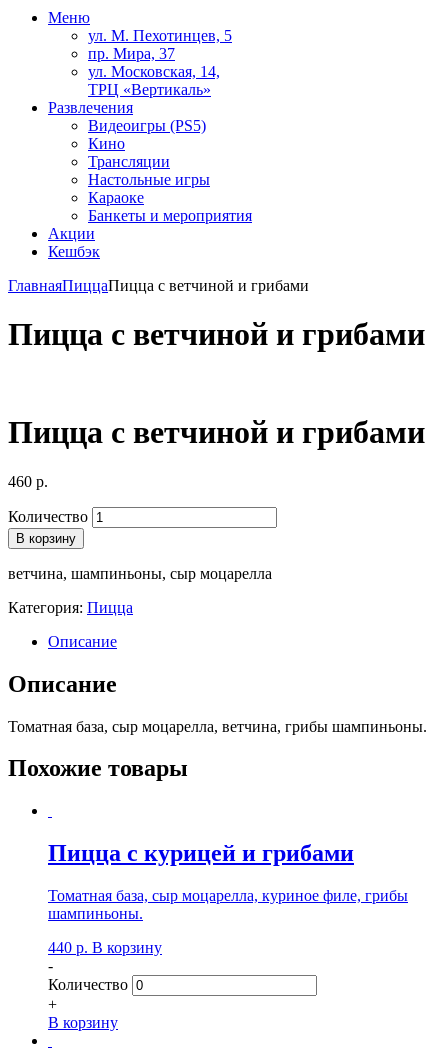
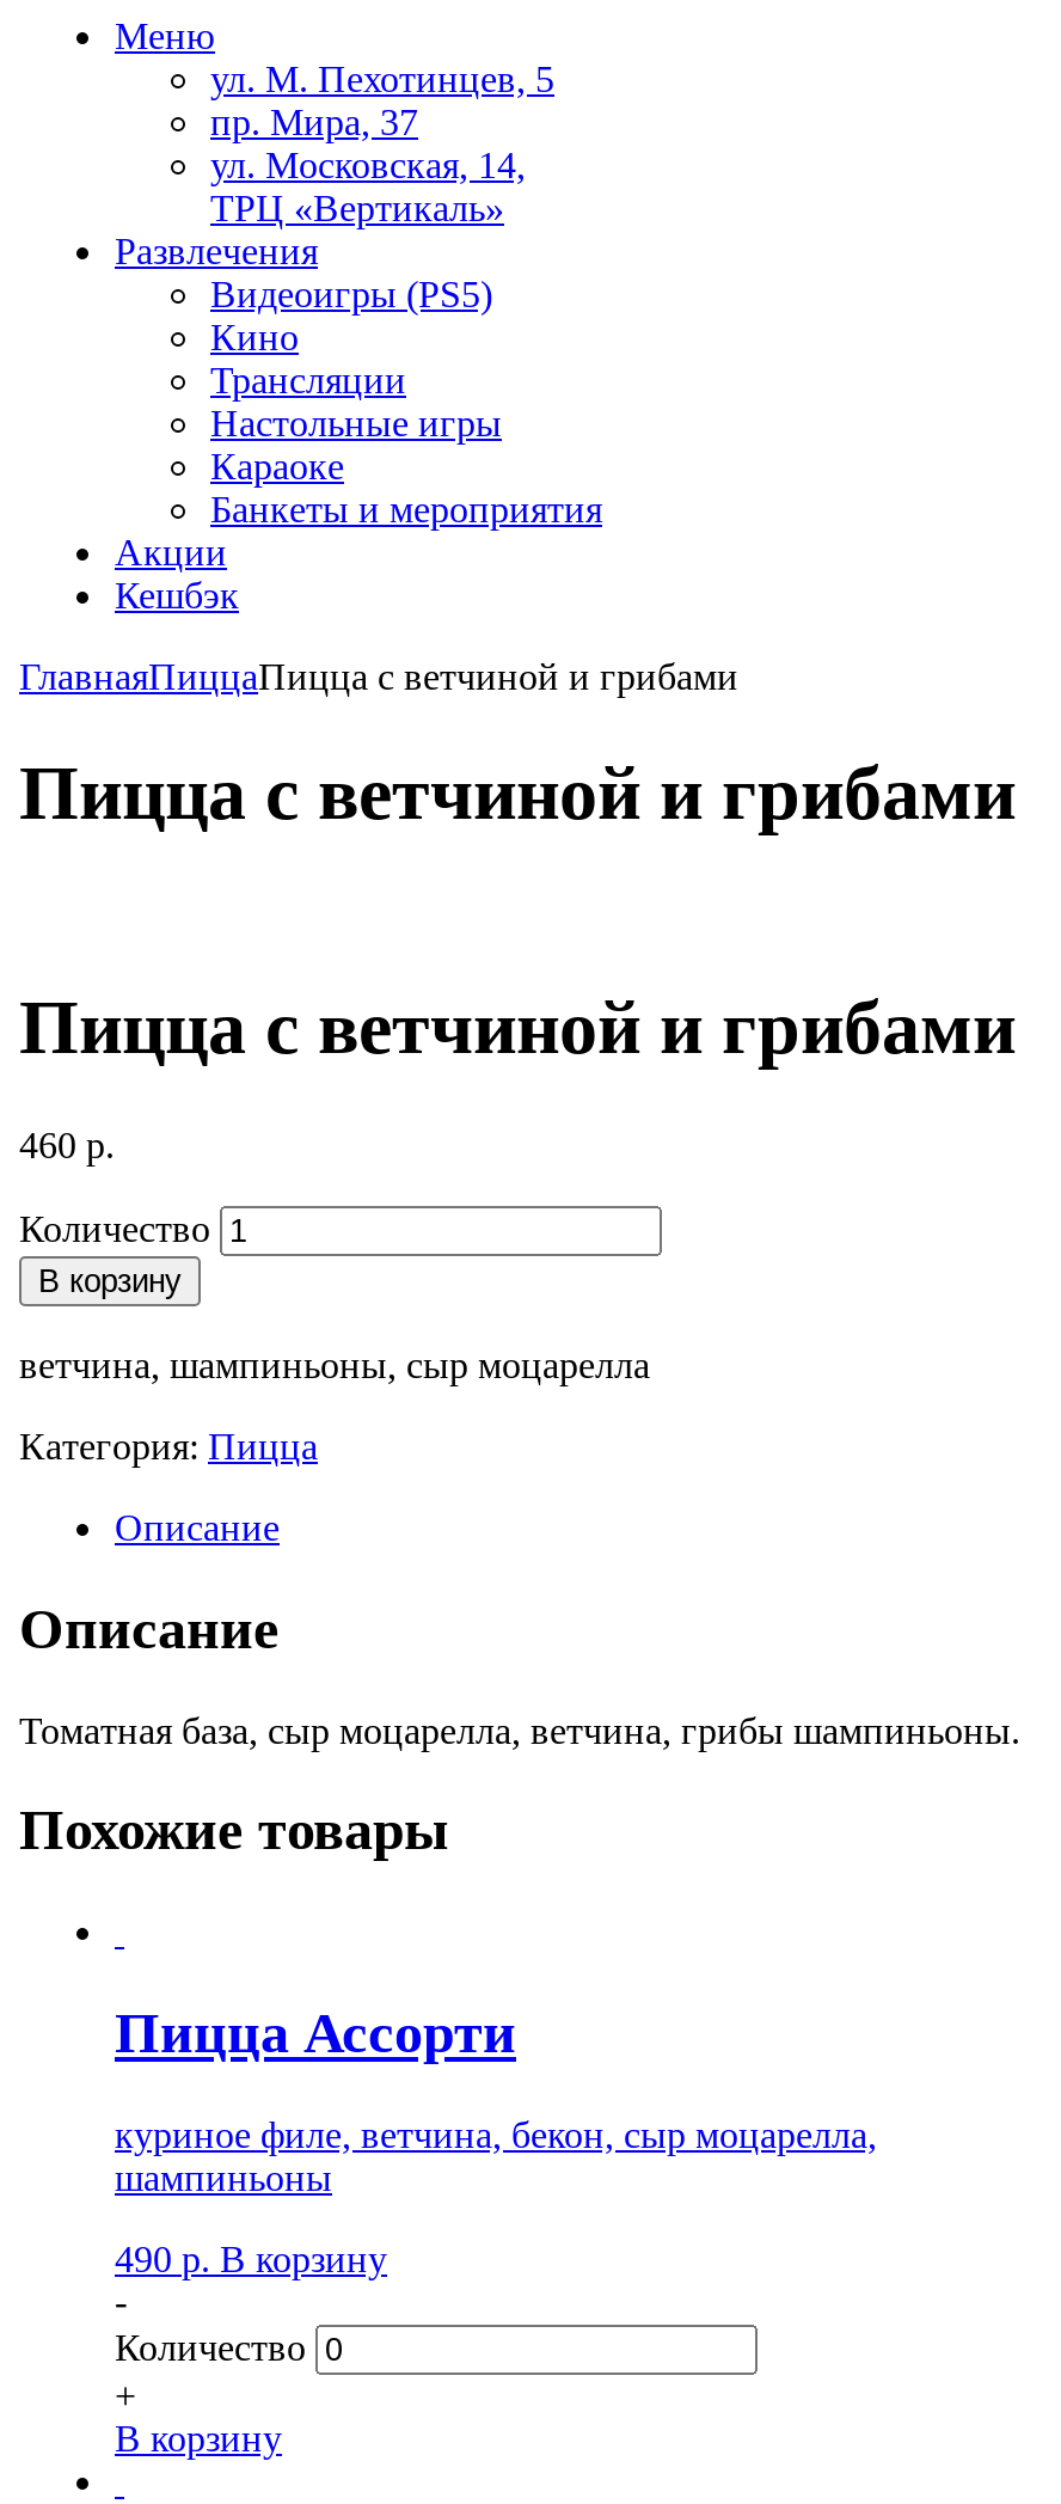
[48,840,354,866] Пицца с курицей и грибами -> [115,2003,516,2065] Пицца Ассорти
[48,887,408,922] Томатная база, сыр моцарелла, куриное филе, грибы | шампиньоны. -> [115,2115,877,2199] куриное филе, ветчина, бекон, сыр моцарелла, | шампиньоны
[48,939,162,956] 440 р. В корзину -> [115,2239,387,2280] 490 р. В корзину

